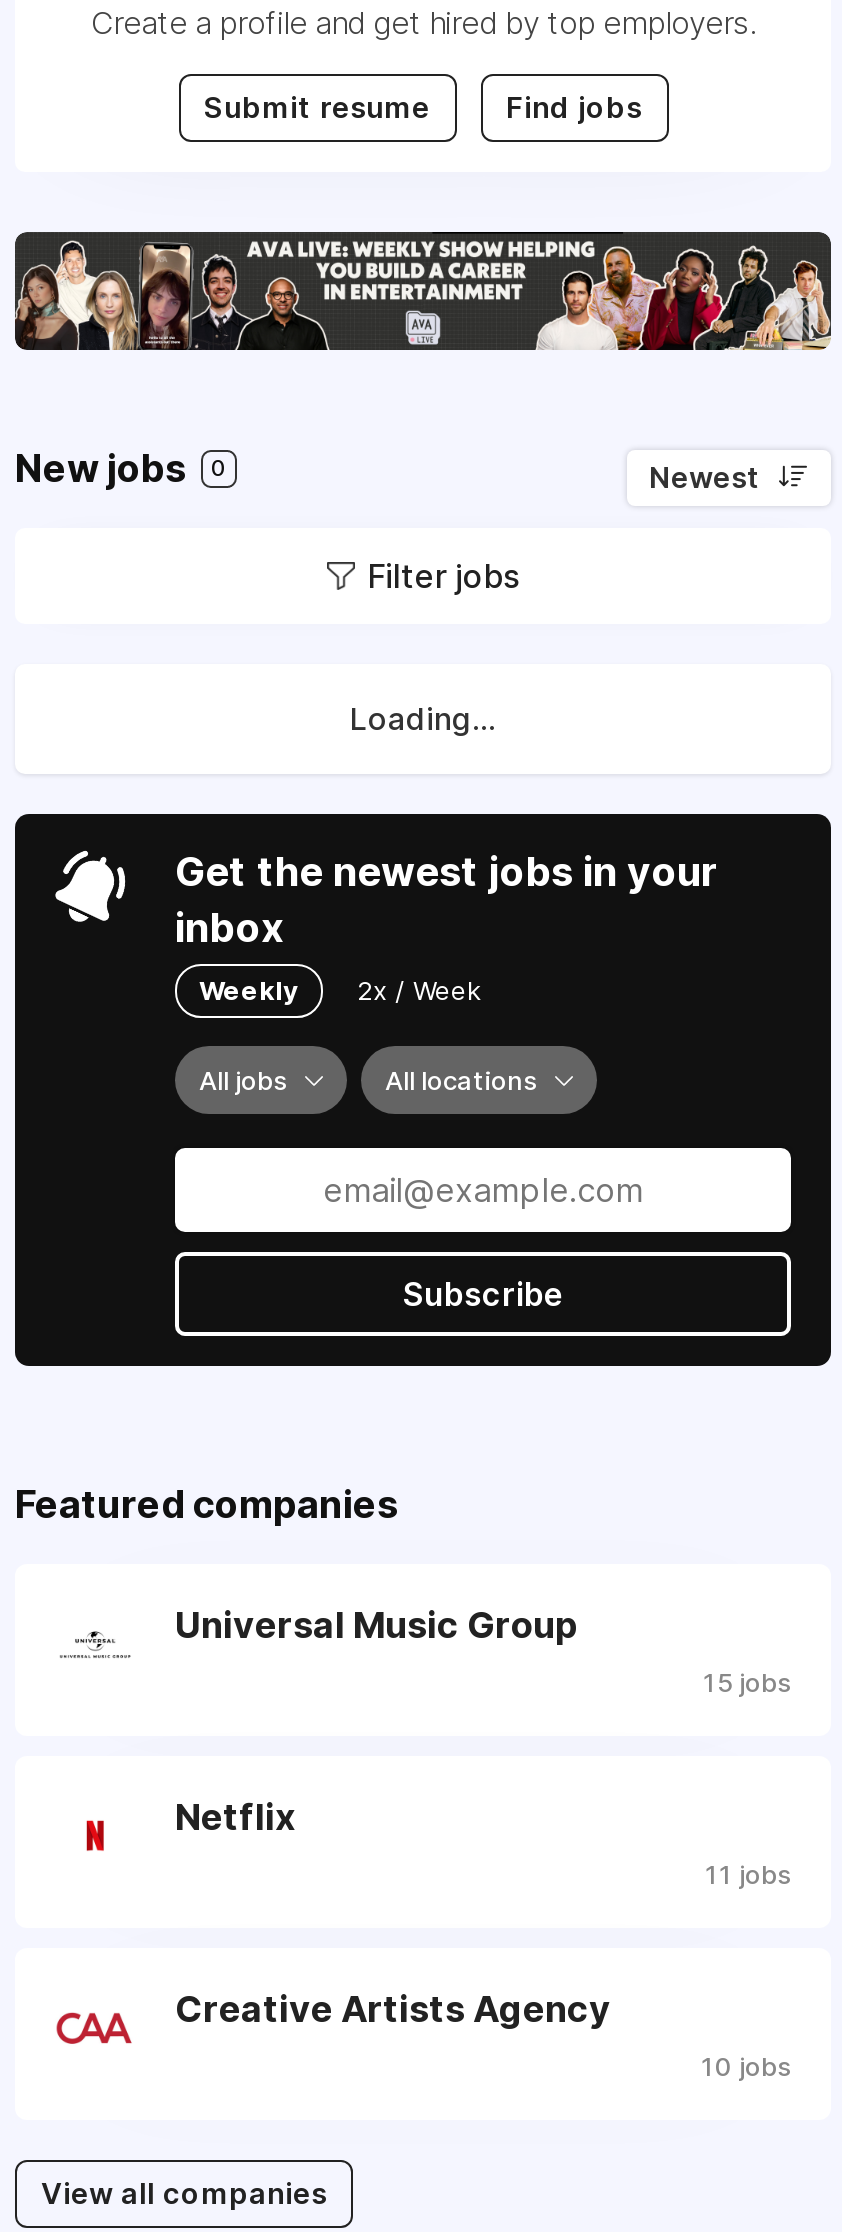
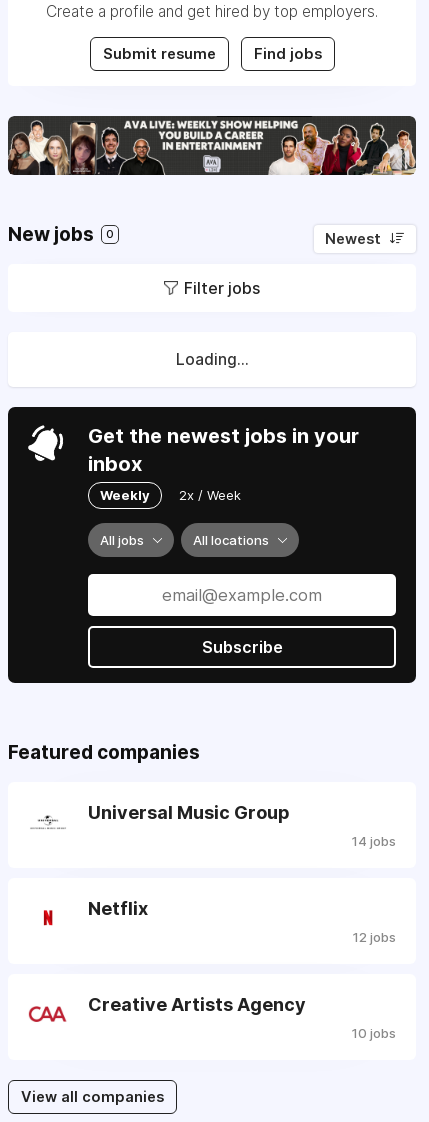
[703,1666,791,1698] 15 jobs -> [351,833,396,849] 14 jobs
[705,1858,791,1890] 11 jobs -> [352,929,396,945] 12 jobs

